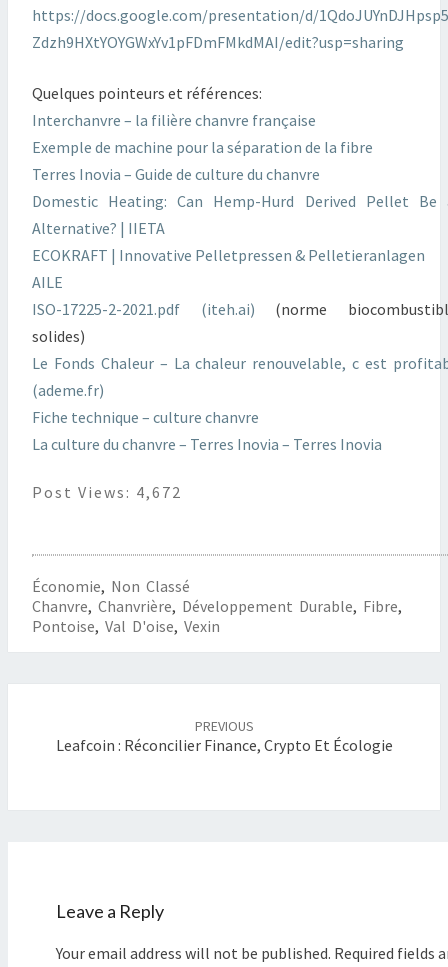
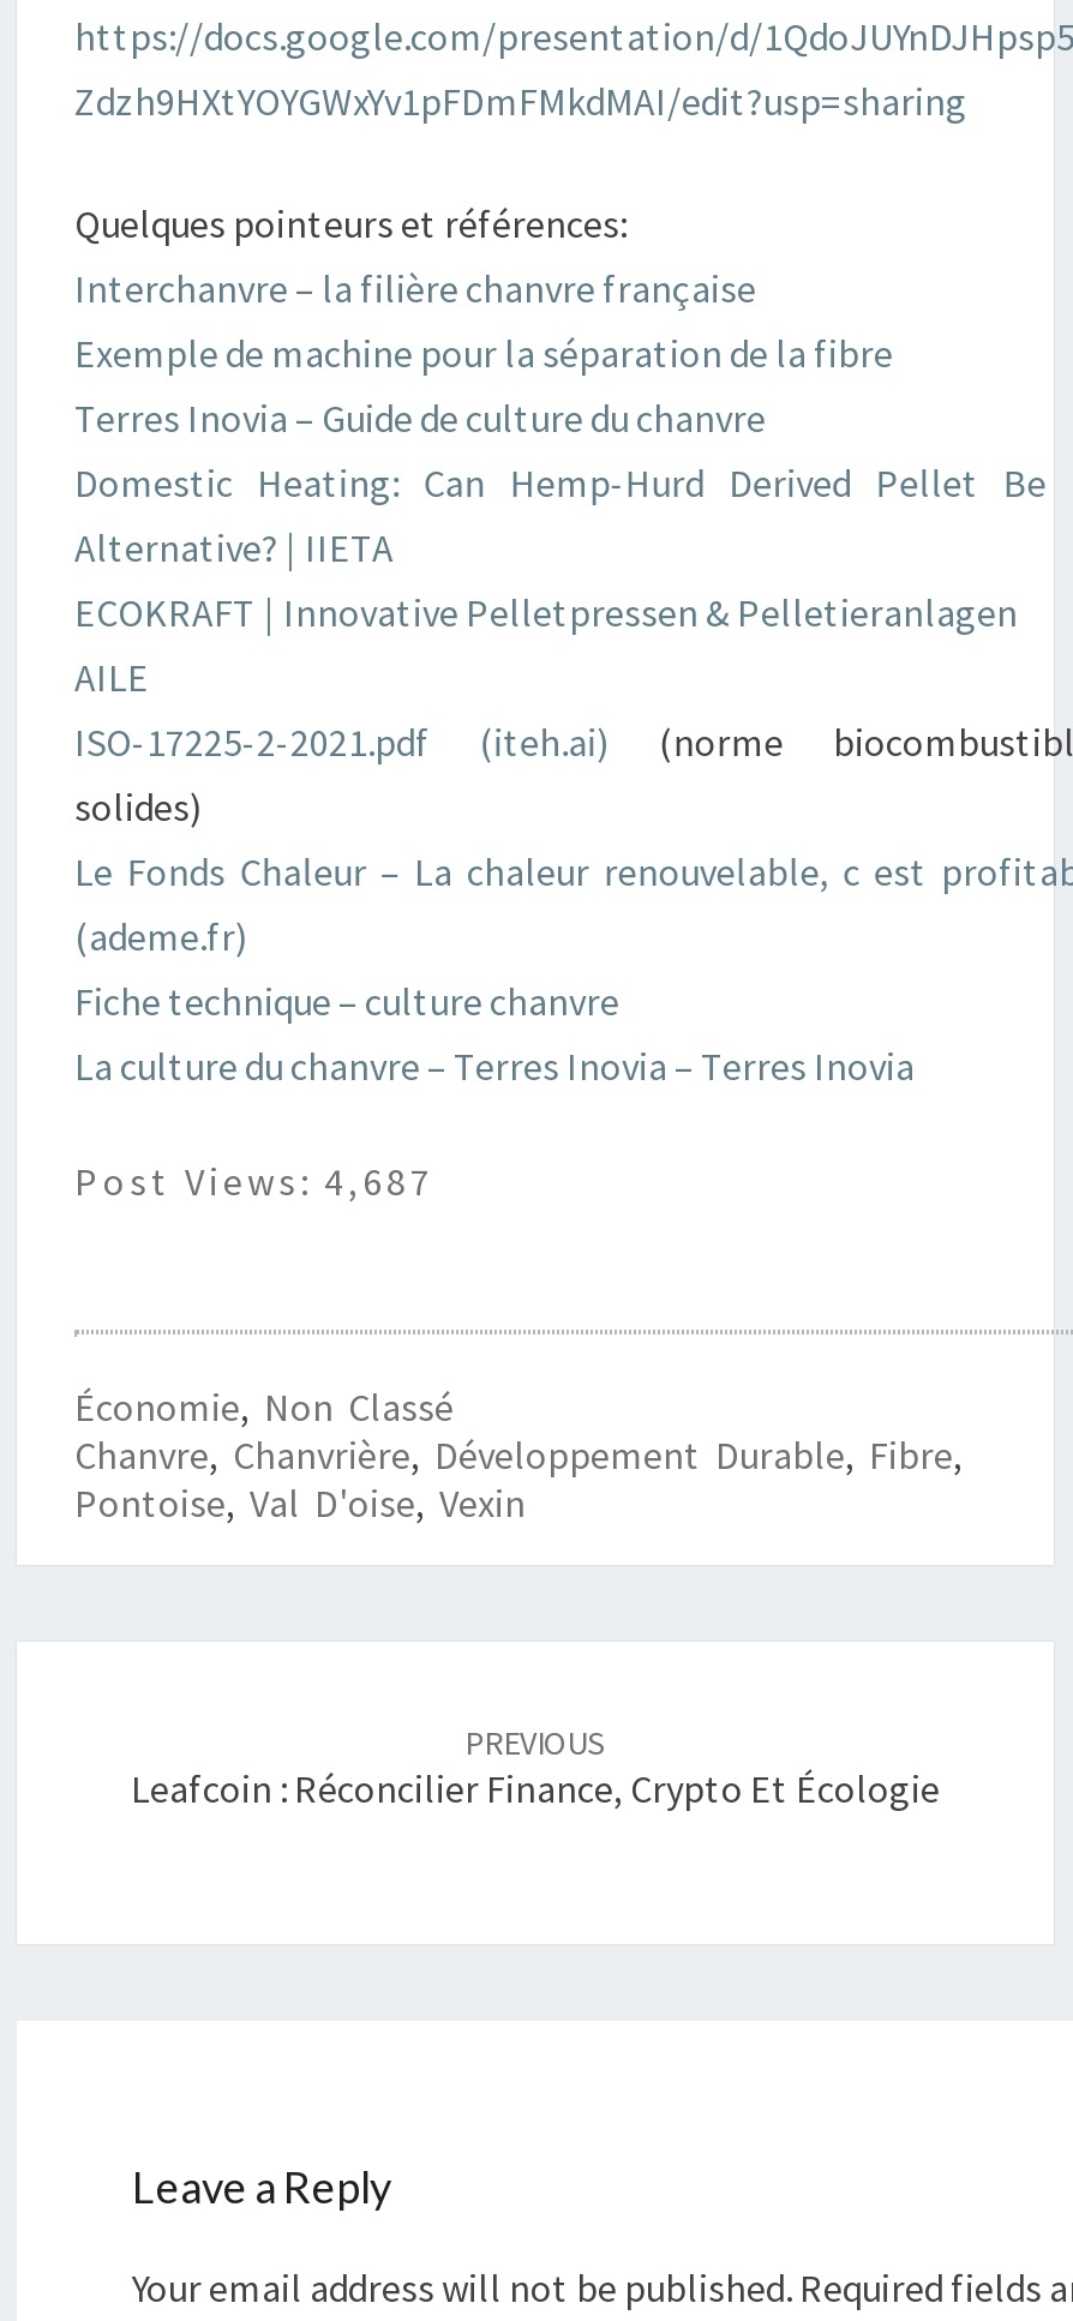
[32,482,182,502] Post Views: 4,672 -> [74,1157,434,1205] Post Views: 4,687

